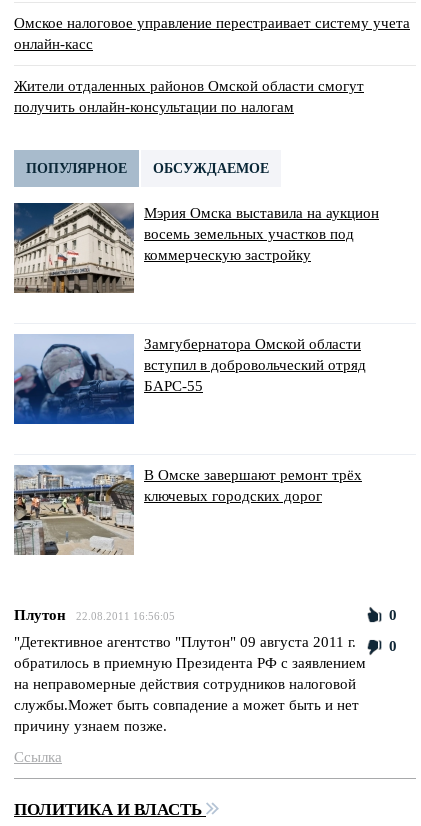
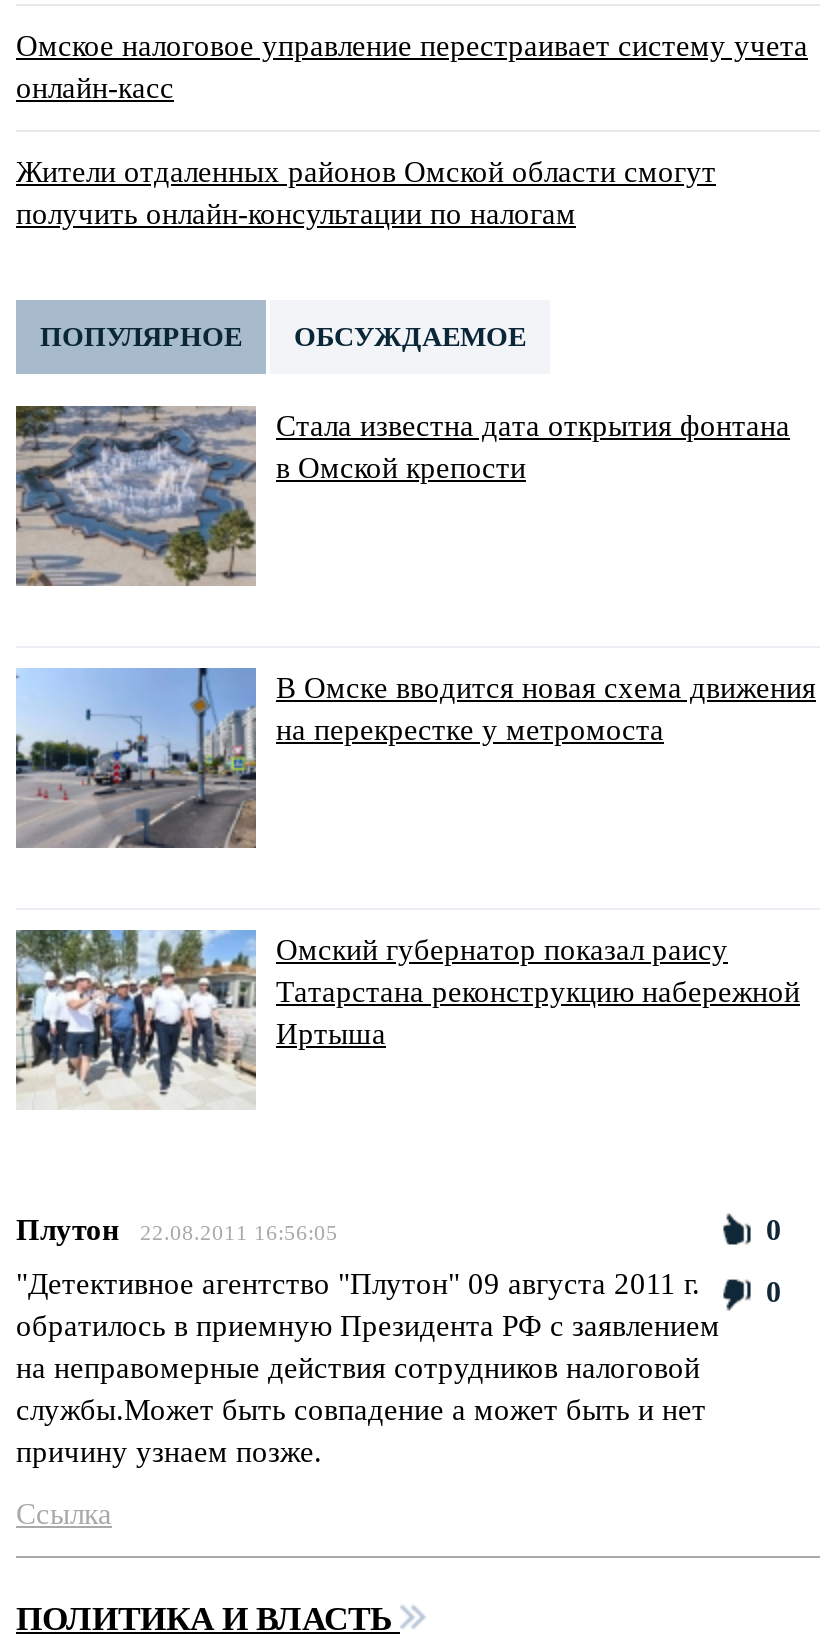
[13,202,379,294] [image] | Мэрия Омска выставила на аукцион | восемь земельных участков под | коммерческую застройку -> [14,404,790,588] [image] | Стала известна дата открытия фонтана | в Омской крепости
[13,334,366,425] [image] | Замгубернатора Омской области | вступил в добровольческий отряд | БАРС-55 -> [14,666,816,850] [image] | В Омске вводится новая схема движения | на перекрестке у метромоста
[14,465,362,556] [image] | В Омске завершают ремонт трёх | ключевых городских дорог -> [16,928,800,1110] [image] | Омский губернатор показал раису | Татарстана реконструкцию набережной | Иртыша

